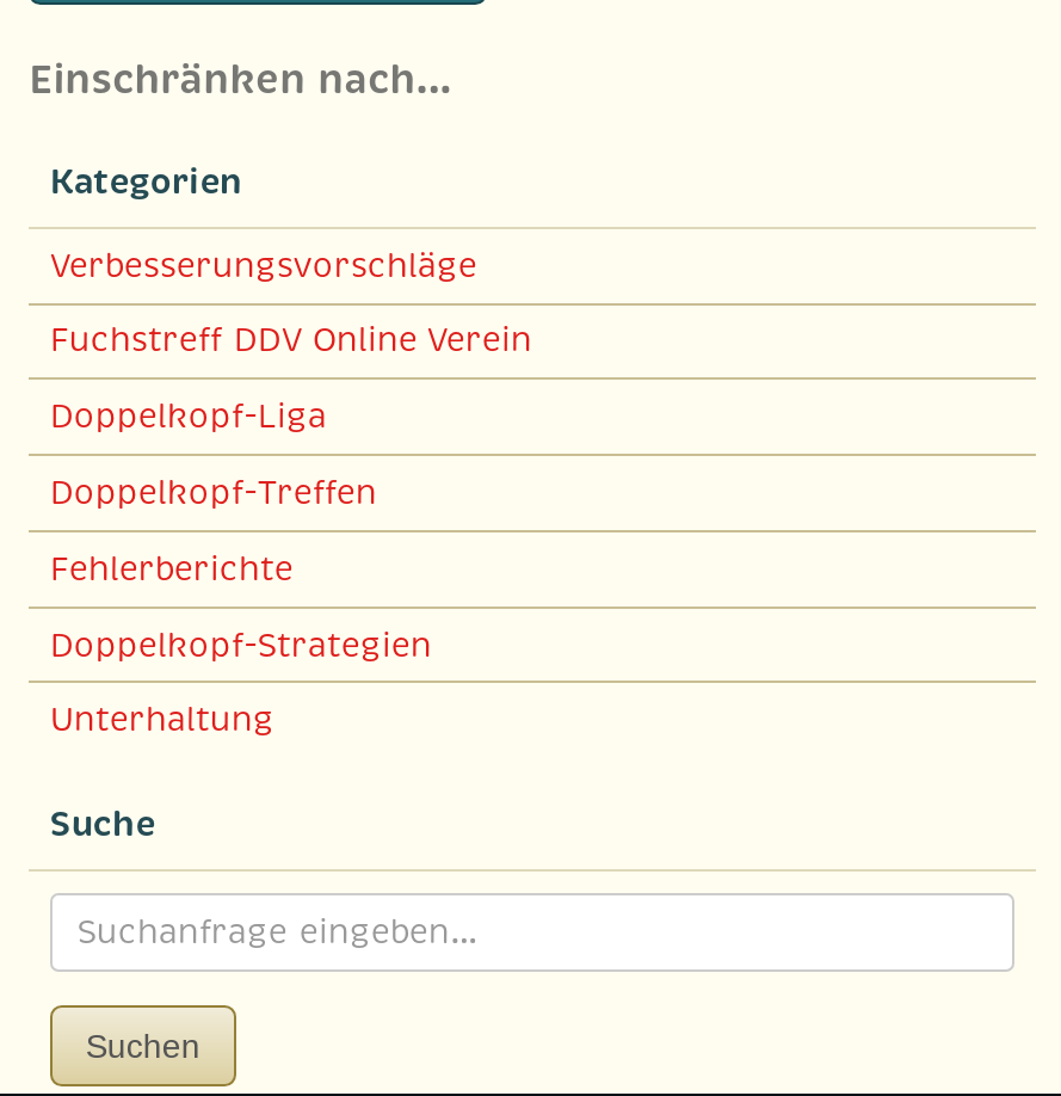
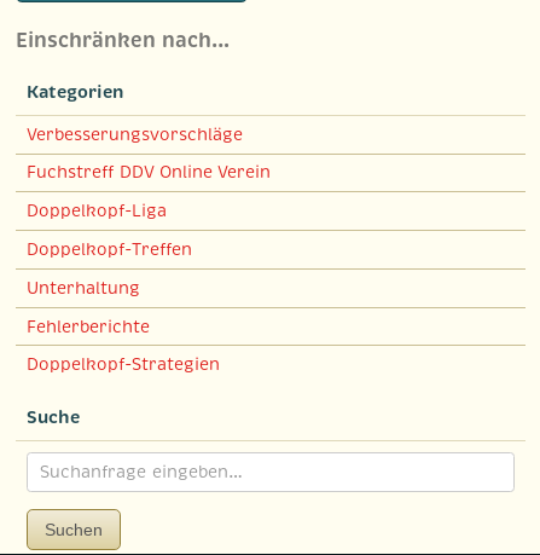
moved [50,546,432,665] -> [26,315,220,375]: Fehlerberichte | Doppelkopf-Strategien
moved [50,698,274,741] -> [26,277,140,298]: Unterhaltung

